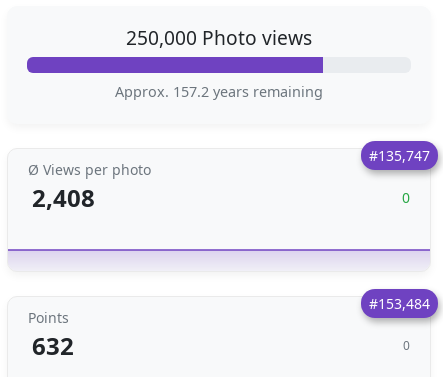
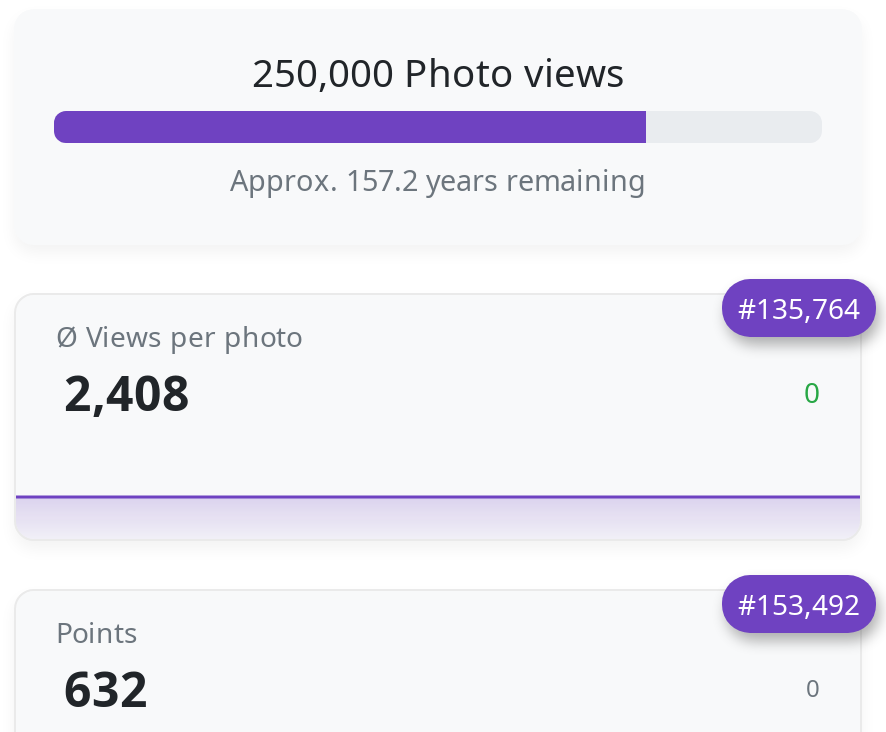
[369,146,430,165] #135,747 -> [738,289,860,327] #135,764
[369,294,430,313] #153,484 -> [738,585,860,623] #153,492

